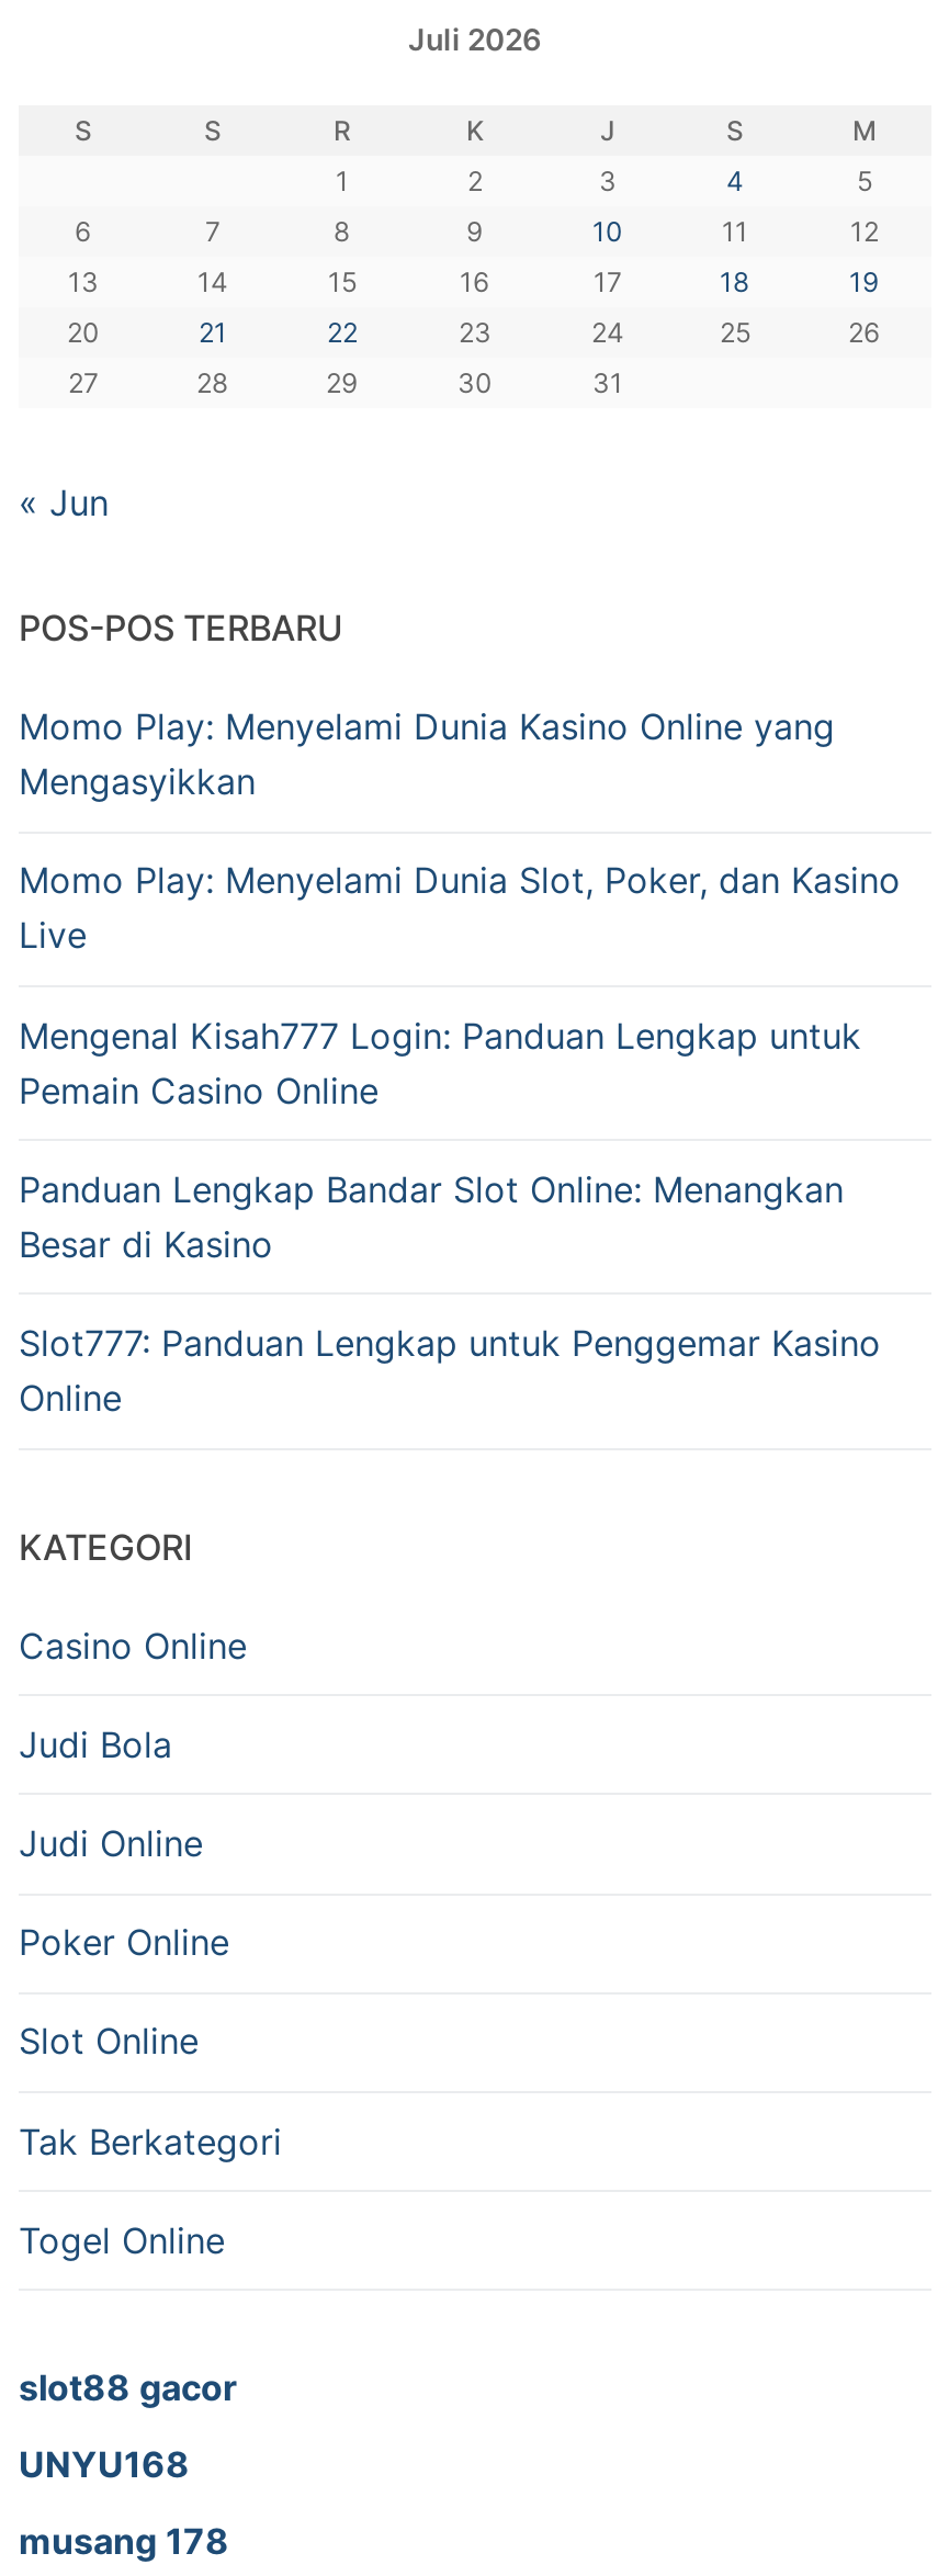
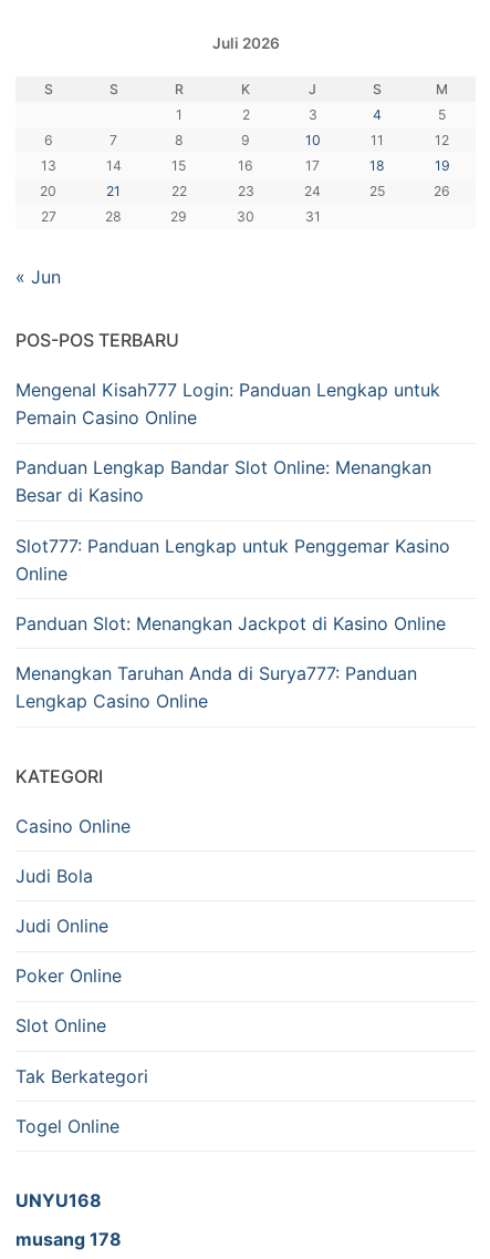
[19,705,901,958] Momo Play: Menyelami Dunia Kasino Online yang | Mengasyikkan | Momo Play: Menyelami Dunia Slot, Poker, dan Kasino | Live -> none
moved [19,1013,881,1420] -> [15,379,450,584]: Mengenal Kisah777 Login: Panduan Lengkap untuk | Pemain Casino Online | Panduan Lengkap Bandar Slot Online: Menangkan | Besar di Kasino | Slot777: Panduan Lengkap untuk Penggemar Kasino | Online
none -> [15,612,446,712] Panduan Slot: Menangkan Jackpot di Kasino Online | Menangkan Taruhan Anda di Surya777: Panduan | Lengkap Casino Online
[19,2366,238,2410] slot88 gacor -> none

